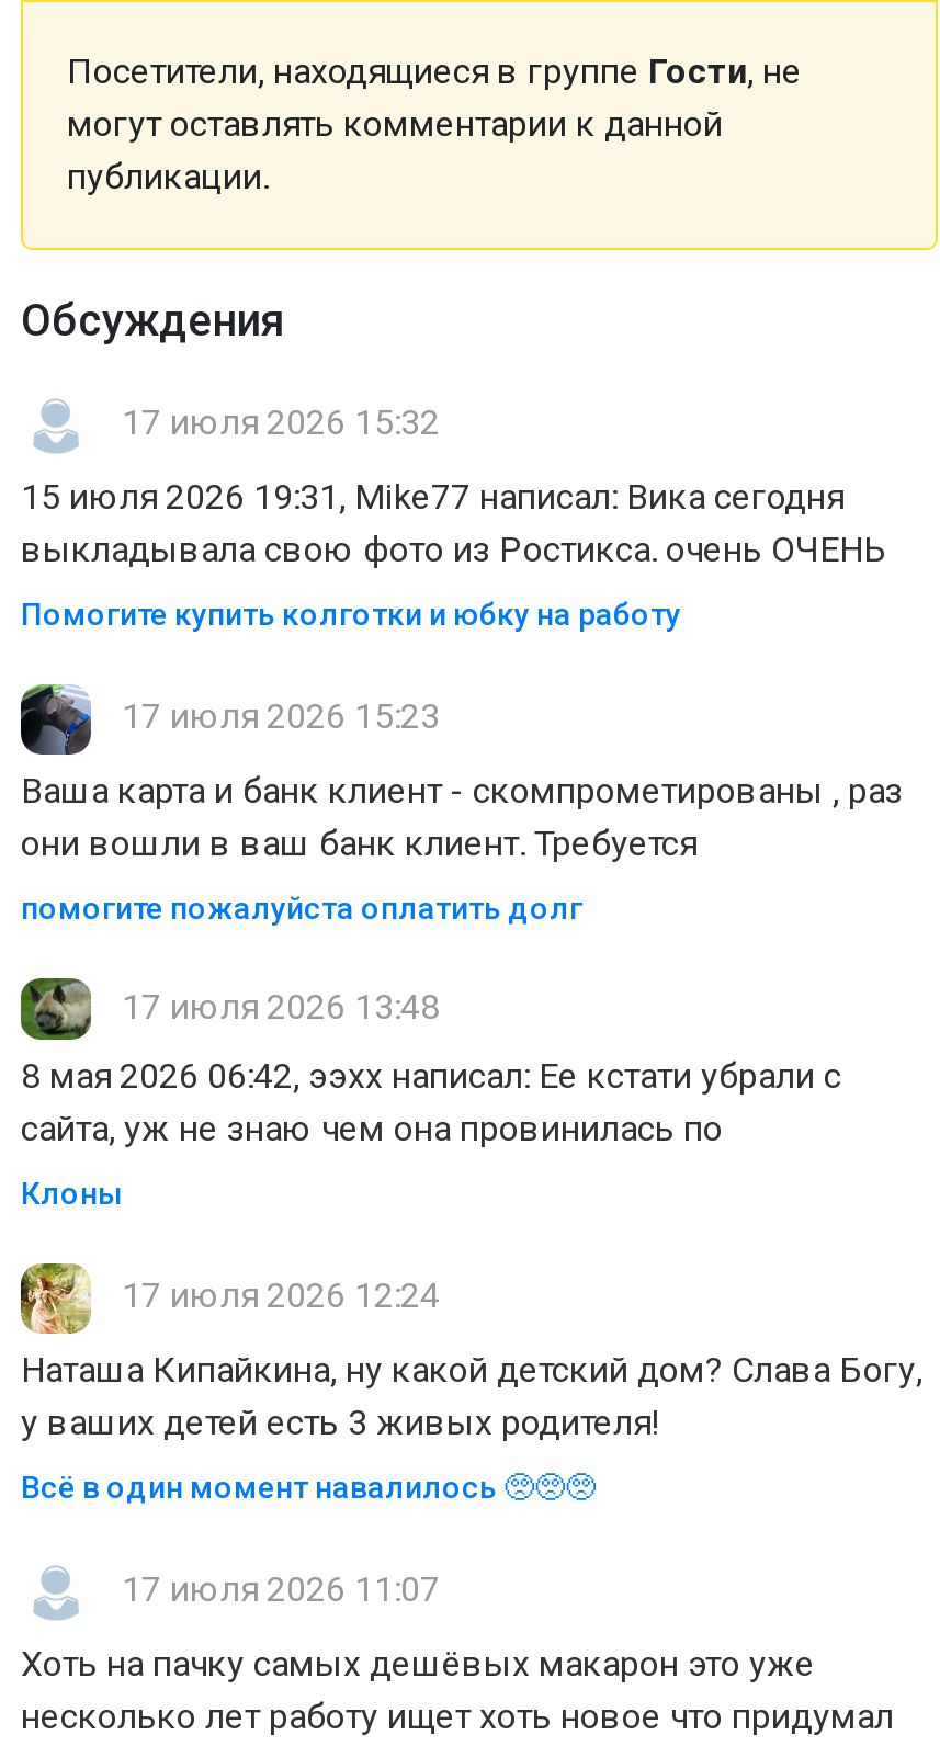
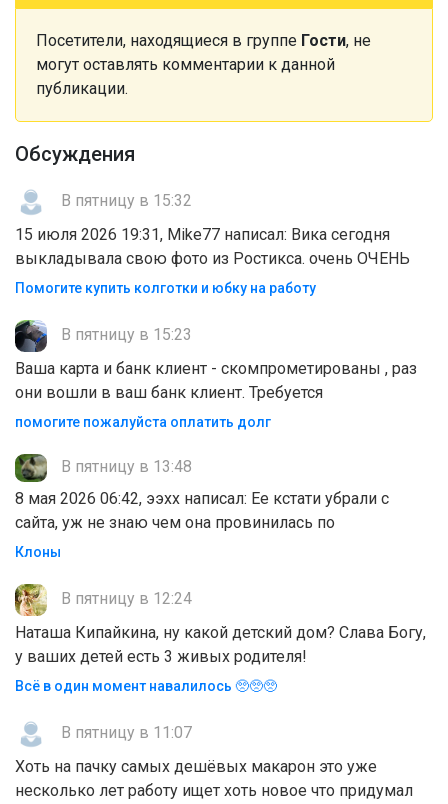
[113,402,440,444] 17 июля 2026 15:32 -> [57,191,192,210] В пятницу в 15:32
[113,696,440,737] 17 июля 2026 15:23 -> [57,325,192,344] В пятницу в 15:23
[113,986,440,1027] 17 июля 2026 13:48 -> [57,457,192,476] В пятницу в 13:48
[113,1275,440,1317] 17 июля 2026 12:24 -> [57,589,192,608] В пятницу в 12:24
[113,1569,440,1611] 17 июля 2026 11:07 -> [57,723,192,742] В пятницу в 11:07

